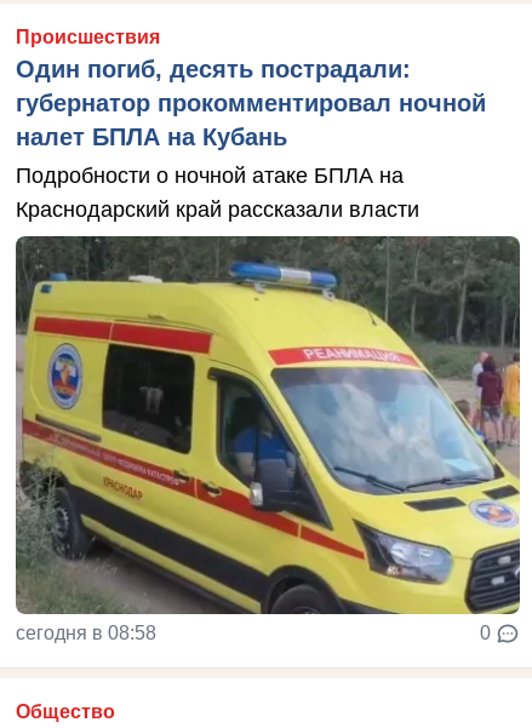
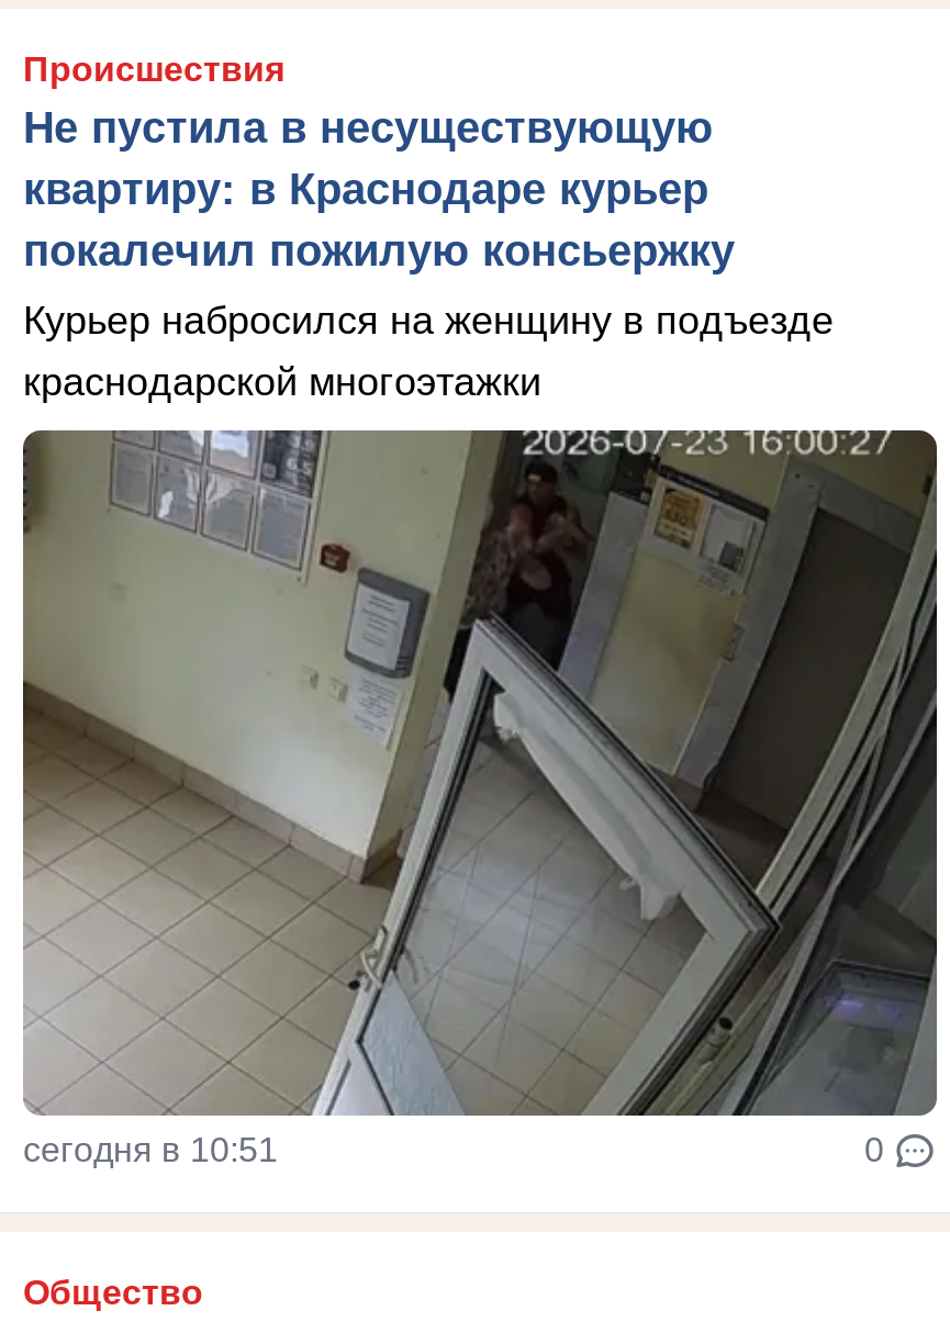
[16,56,486,150] Один погиб, десять пострадали: | губернатор прокомментировал ночной | налет БПЛА на Кубань -> [23,104,735,275] Не пустила в несуществующую | квартиру: в Краснодаре курьер | покалечил пожилую консьержку
[16,164,419,222] Подробности о ночной атаке БПЛА на | Краснодарский край рассказали власти -> [23,299,834,405] Курьер набросился на женщину в подъезде | краснодарской многоэтажки
[16,235,521,643] [image] | сегодня в 08:58 -> [23,430,939,1169] [image] | сегодня в 10:51

